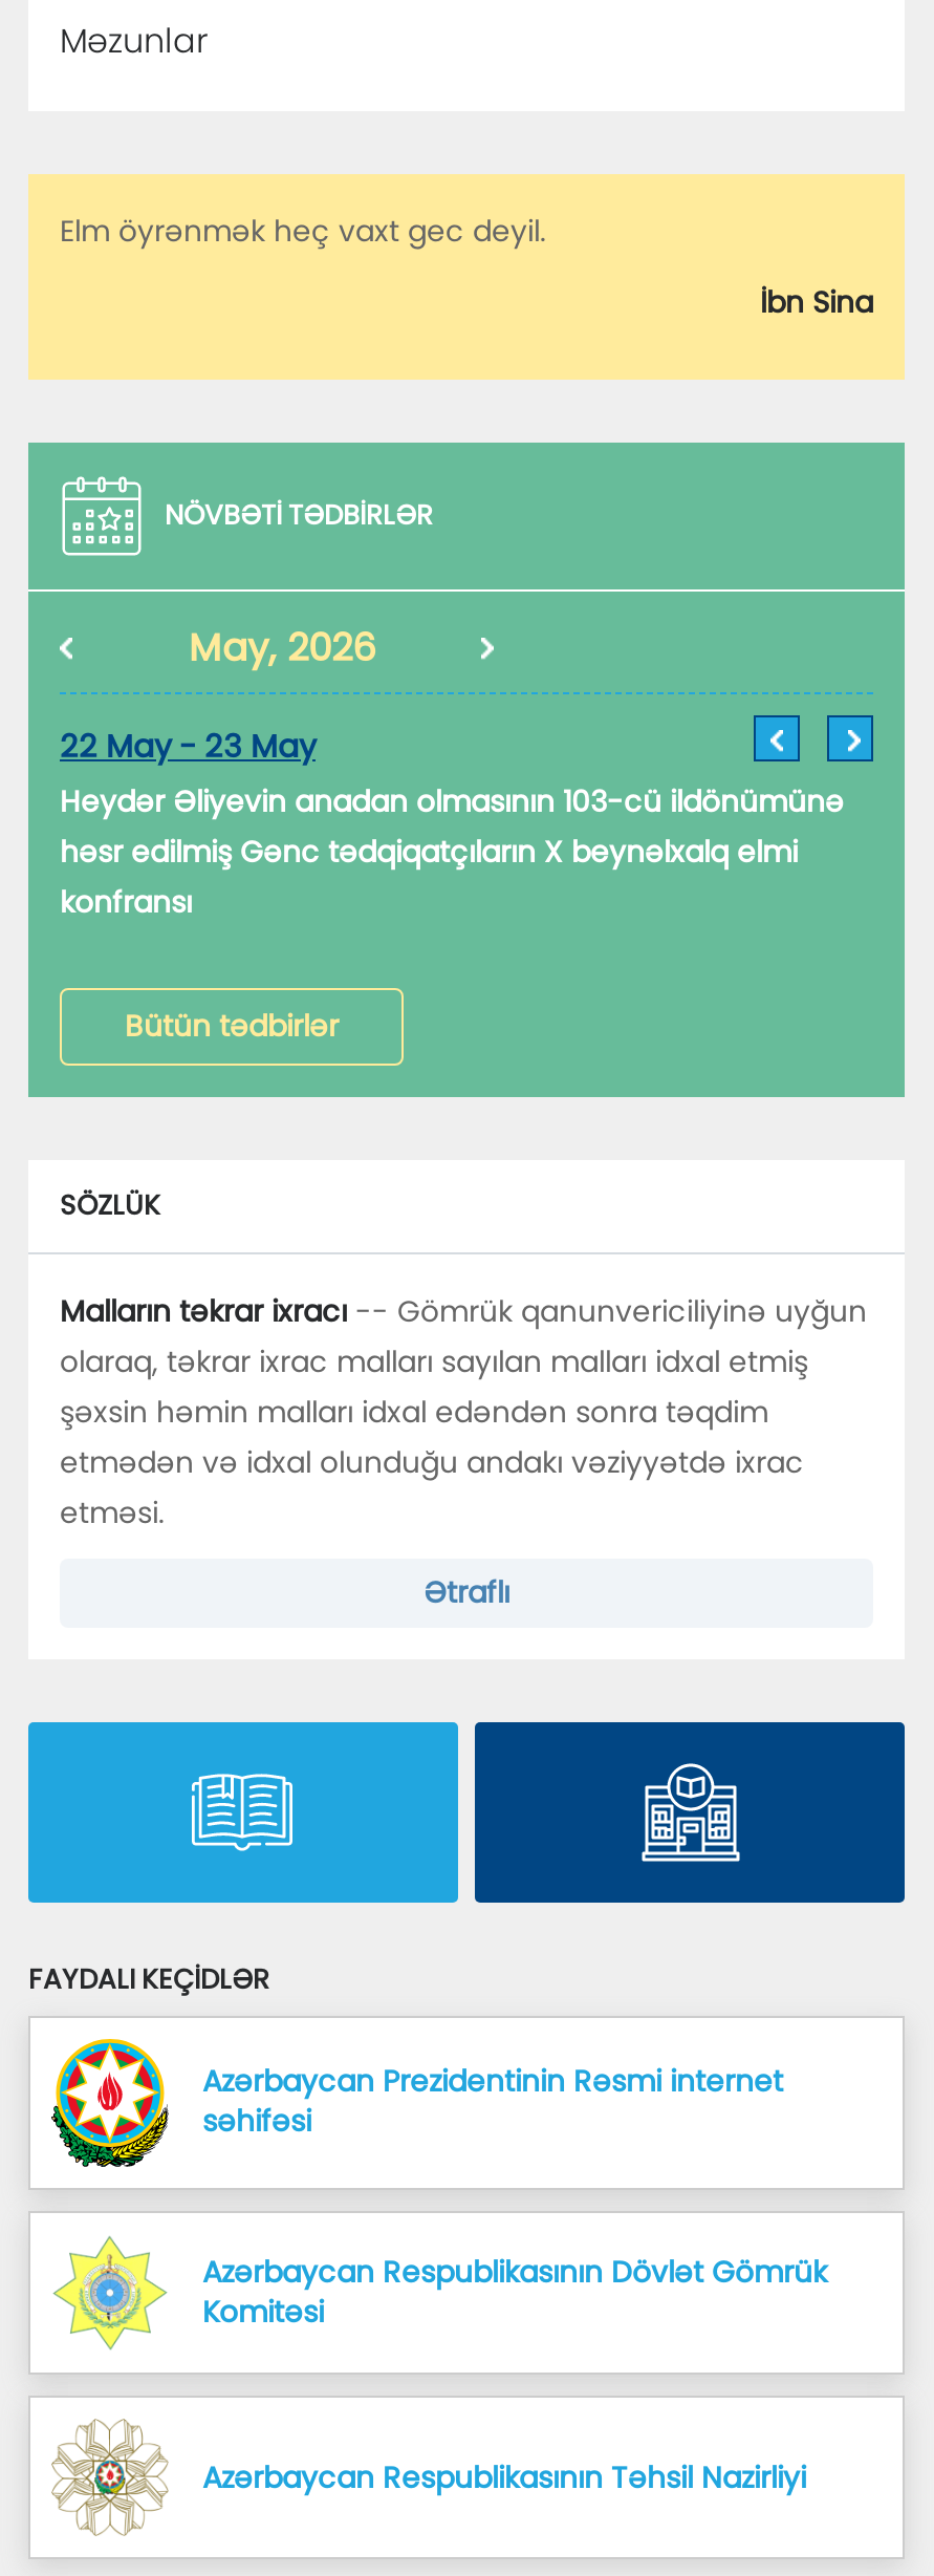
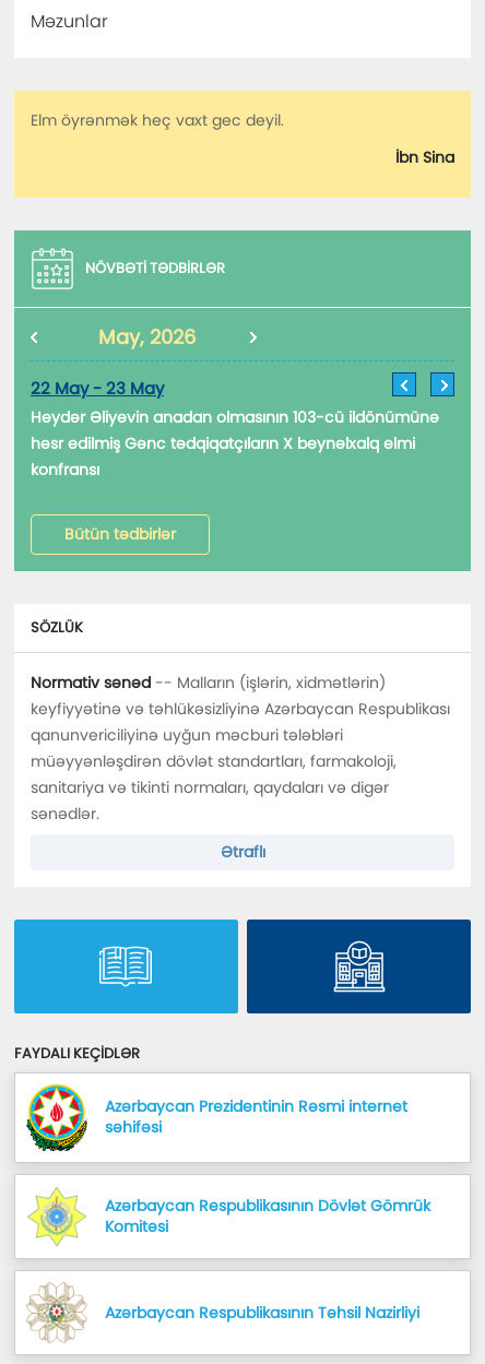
[60,1290,867,1533] Malların təkrar ixracı -- Gömrük qanunvericiliyinə uyğun | olaraq, təkrar ixrac malları sayılan malları idxal etmiş | şəxsin həmin malları idxal edəndən sonra təqdim | etmədən və idxal olunduğu andakı vəziyyətdə ixrac | etməsi. -> [31,672,450,825] Normativ sənəd -- Malların (işlərin, xidmətlərin) | keyfiyyətinə və təhlükəsizliyinə Azərbaycan Respublikası | qanunvericiliyinə uyğun məcburi tələbləri | müəyyənləşdirən dövlət standartları, farmakoloji, | sanitariya və tikinti normaları, qaydaları və digər | sənədlər.

